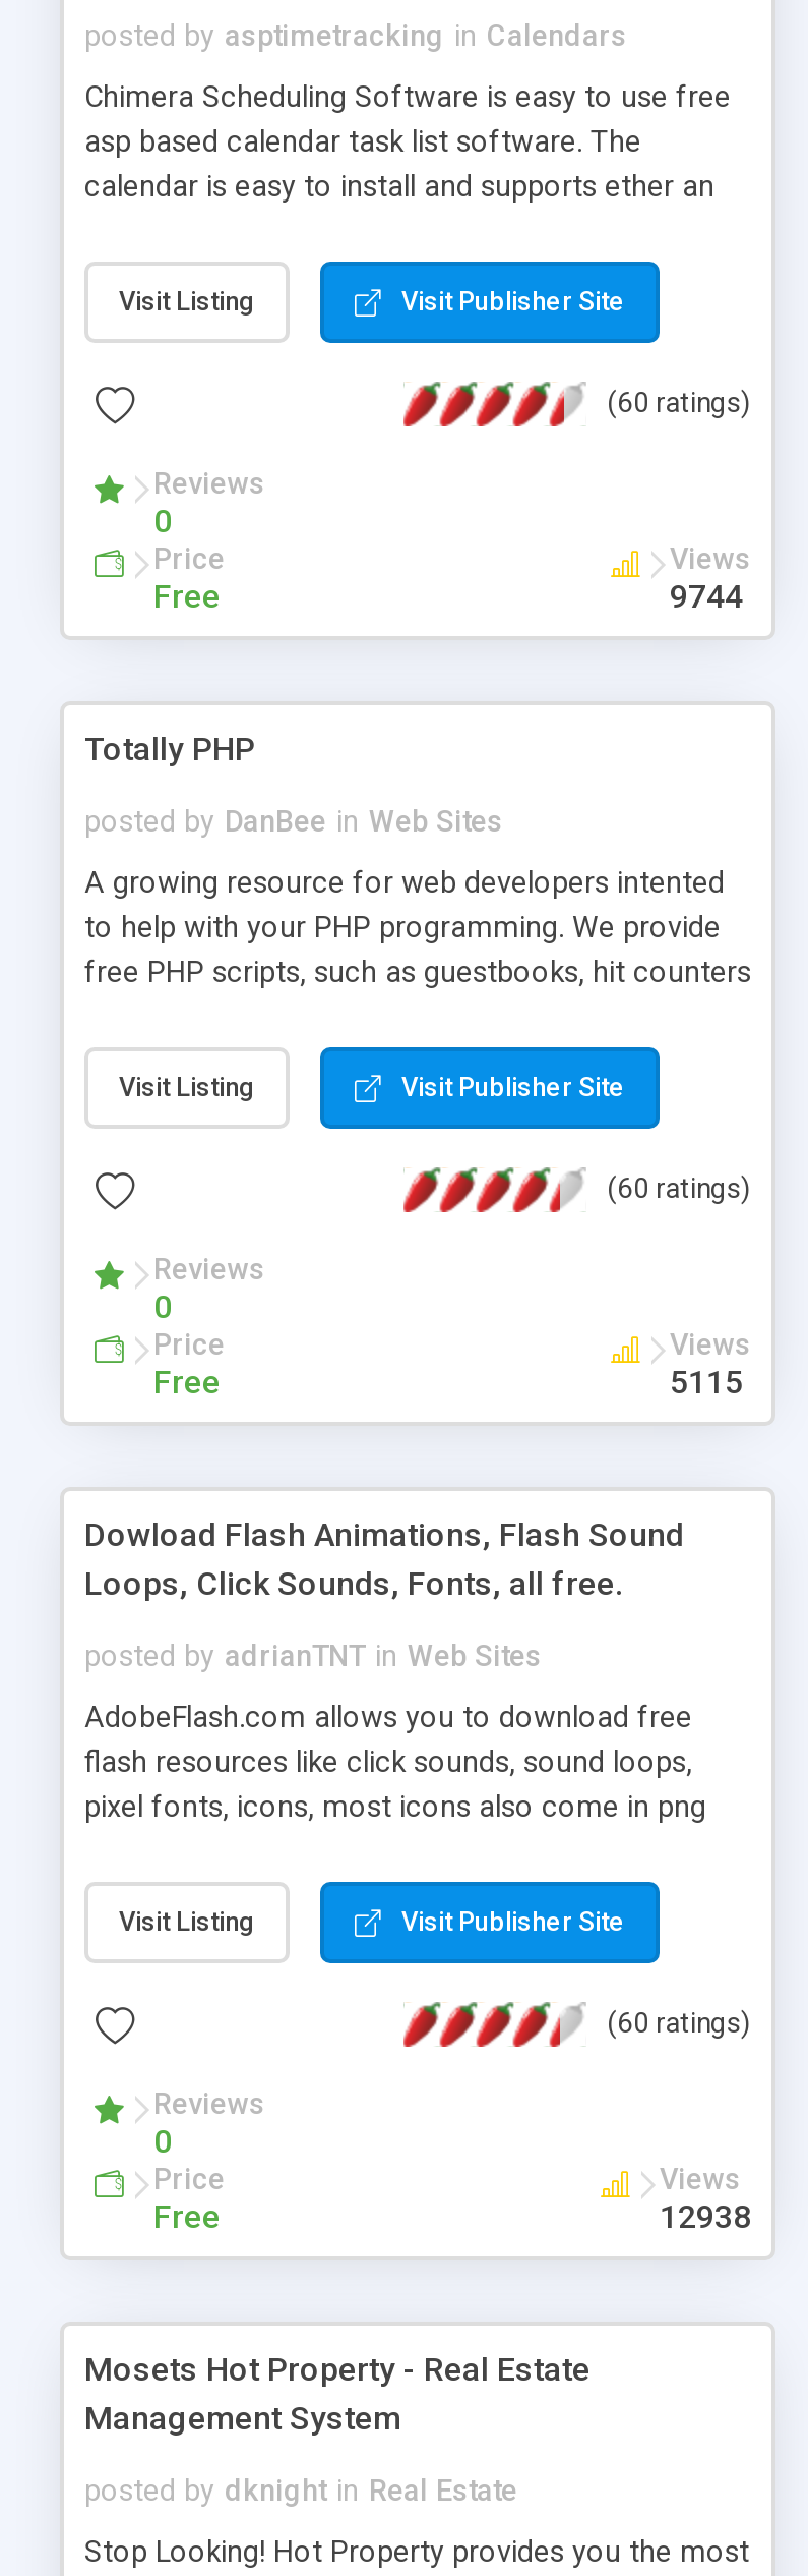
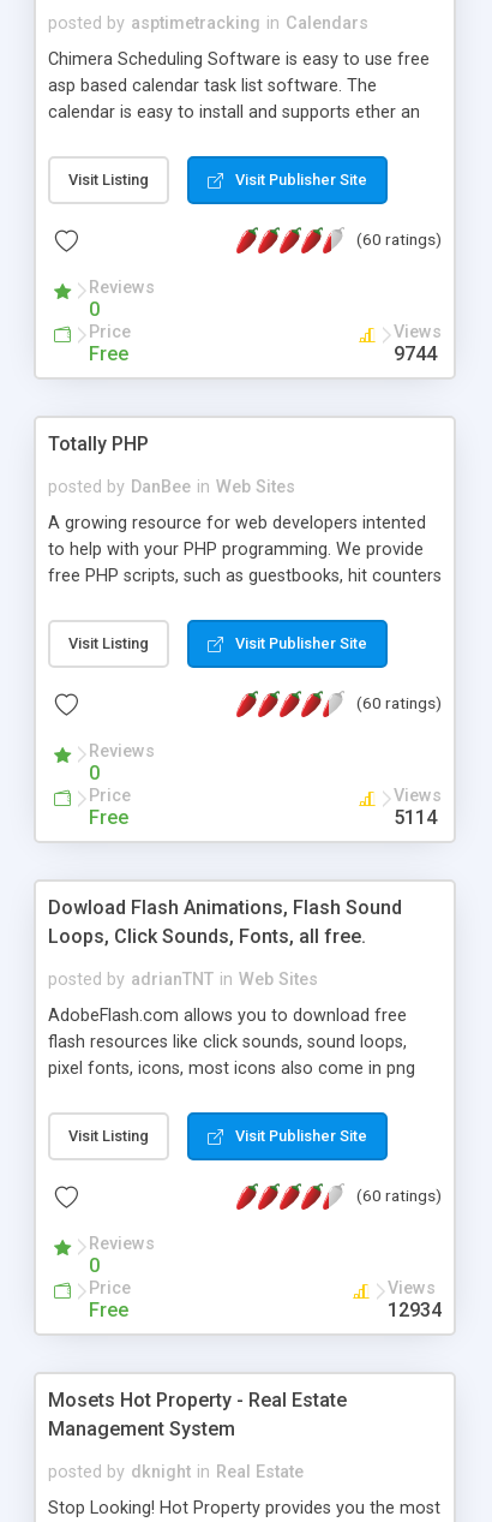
[670,1362,743,1401] 5115 -> [394,806,437,829] 5114
[660,2197,751,2236] 12938 -> [388,1298,442,1321] 12934

